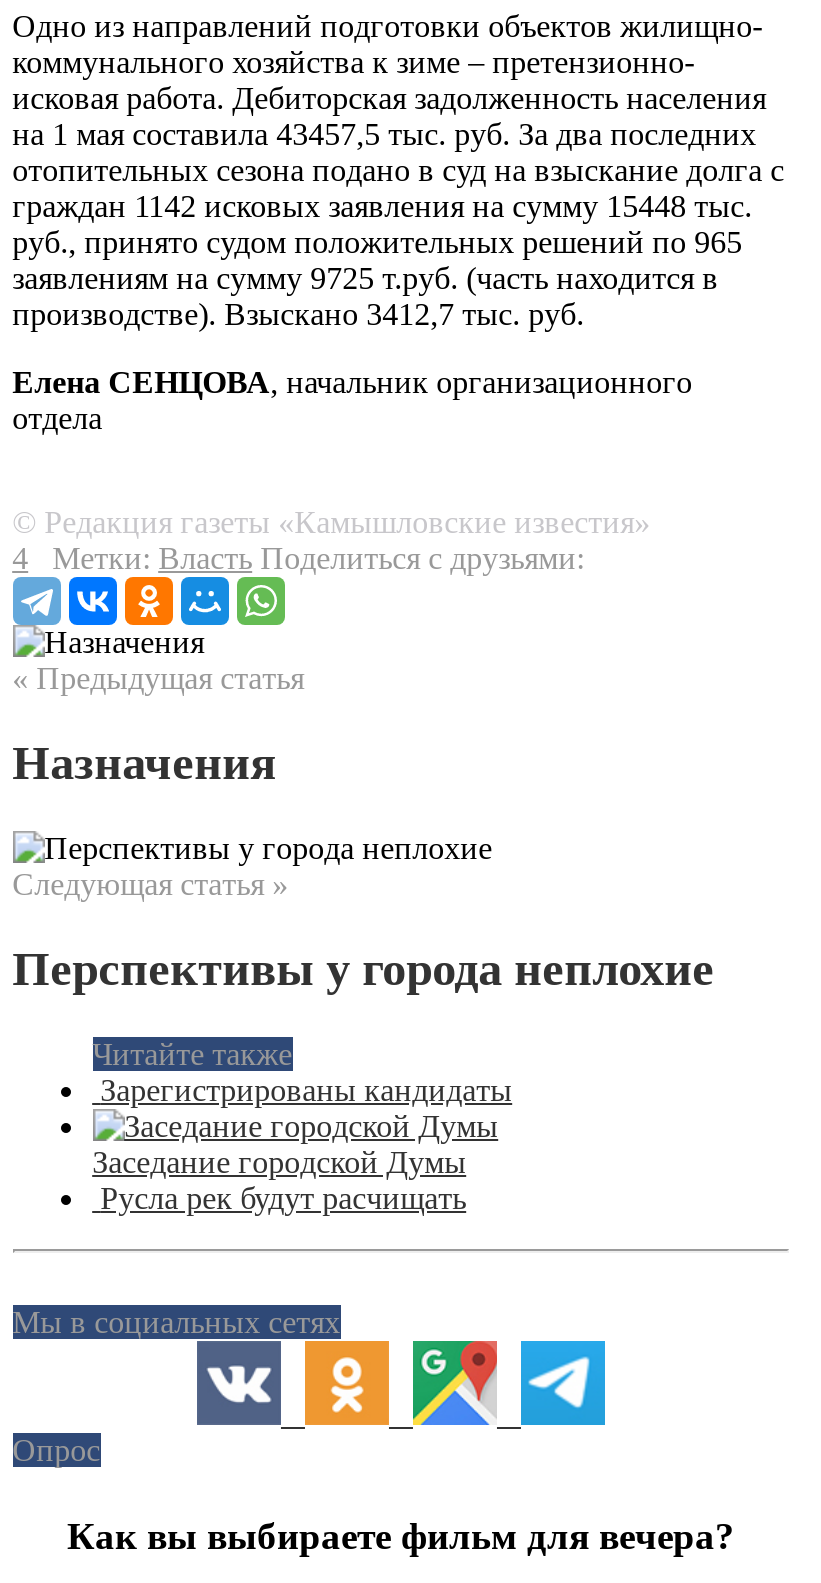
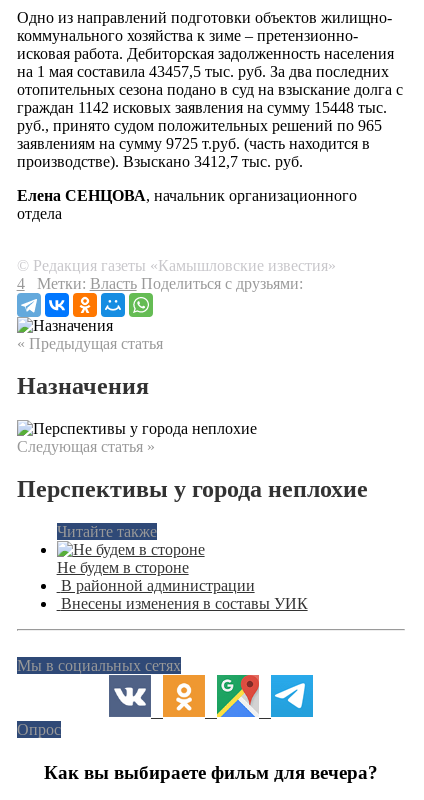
[92,1072,512,1214] Зарегистрированы кандидаты | Заседание городской Думы | Русла рек будут расчищать -> [57,558,308,611] Не будем в стороне | В районной администрации | Внесены изменения в составы УИК

